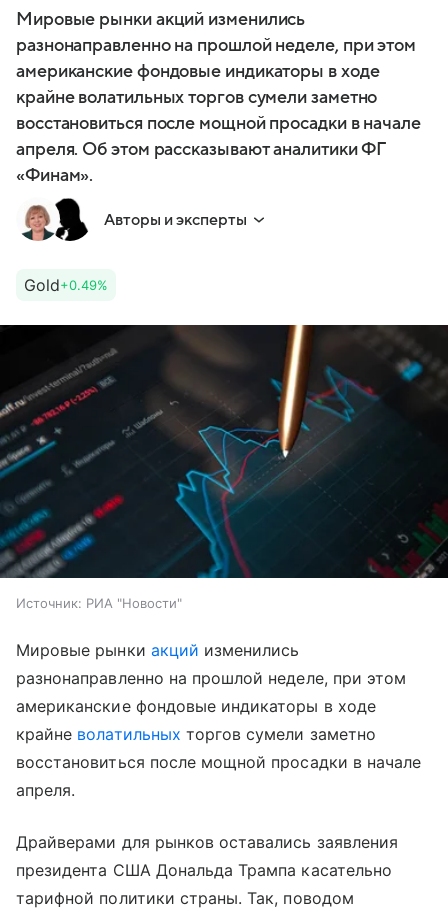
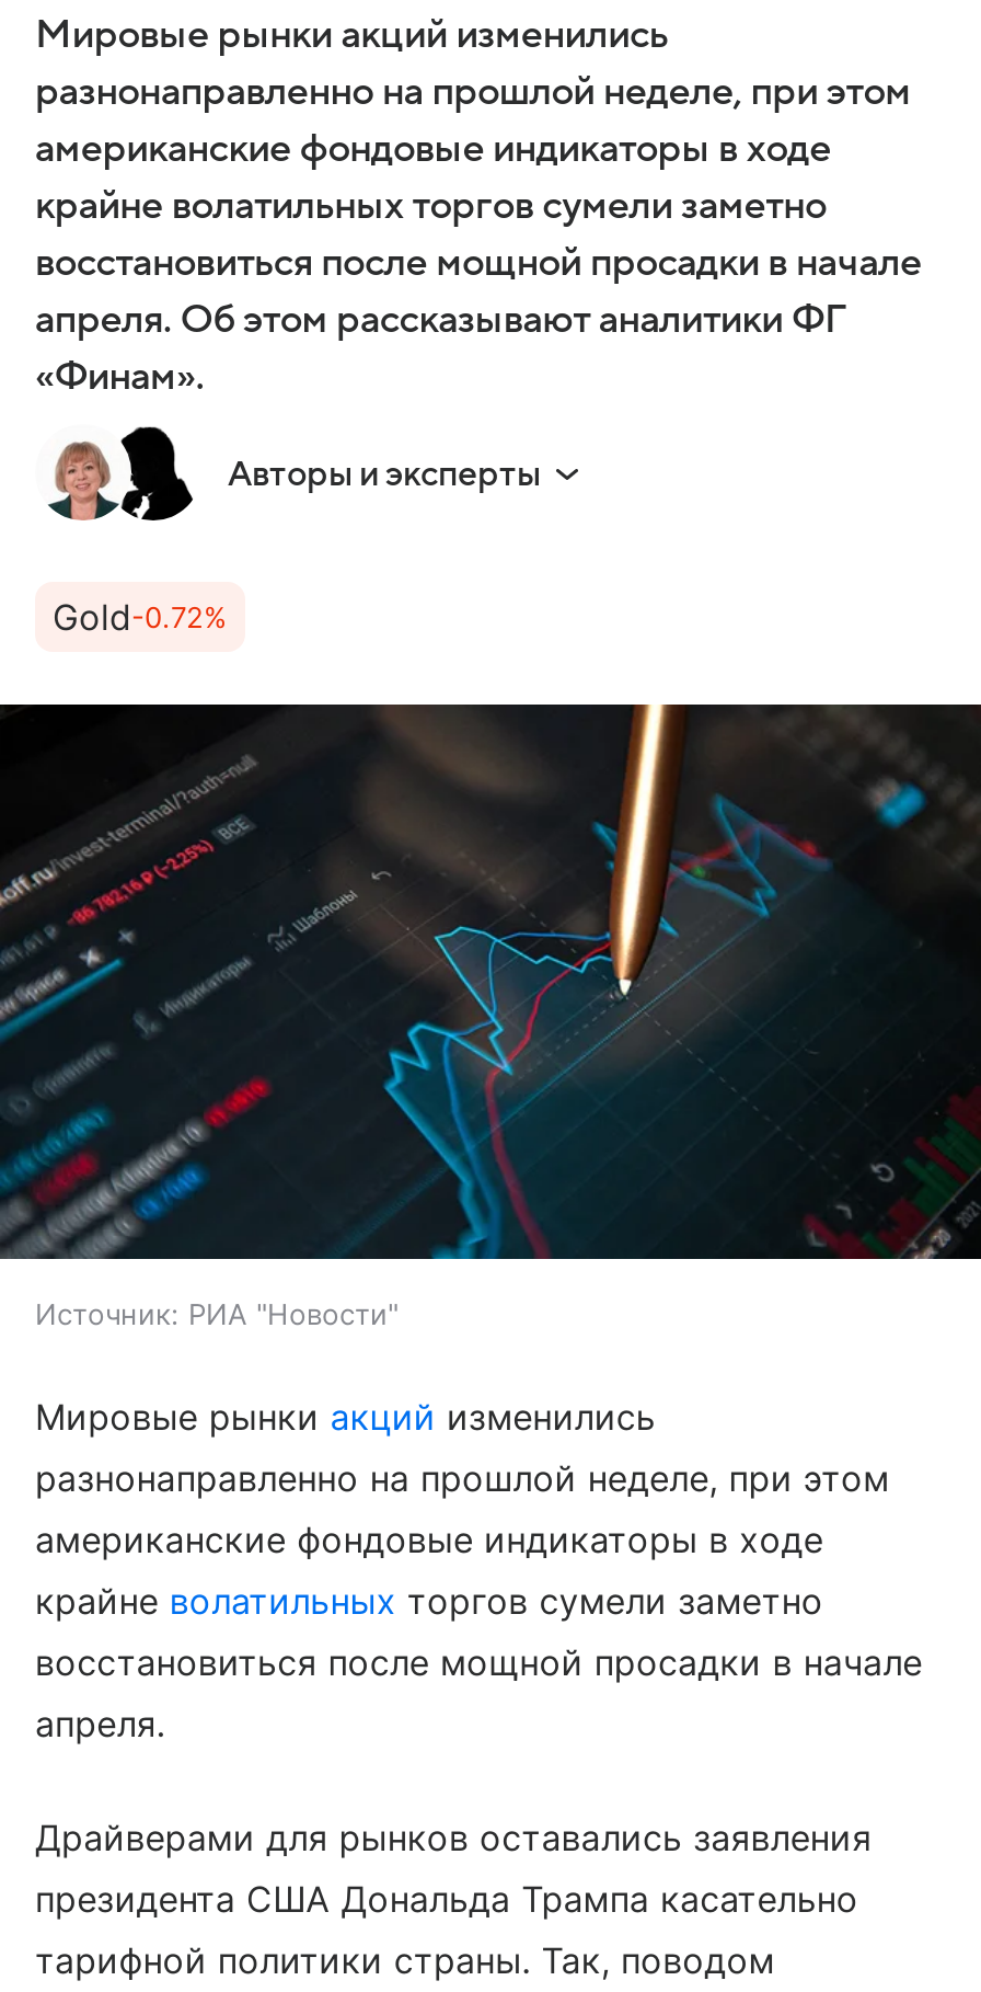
[24,275,108,295] Gold+0.49% -> [53,595,228,639] Gold-0.72%

